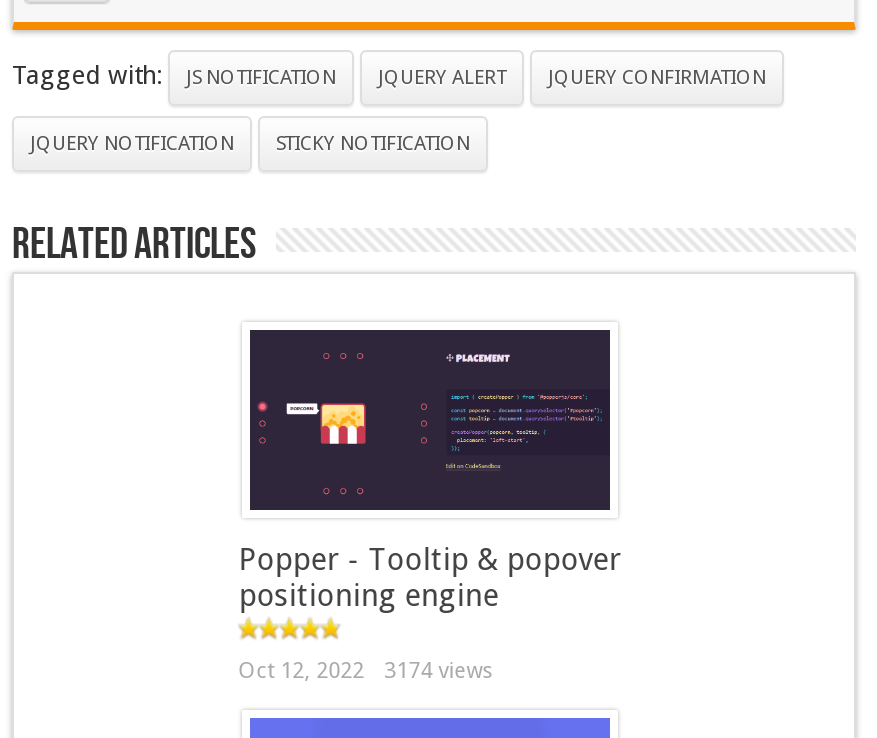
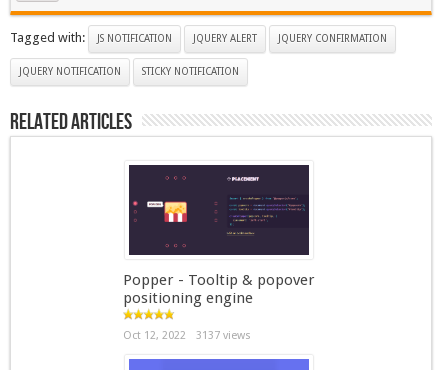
[238,657,494,683] Oct 12, 2022 3174 views -> [123,329,251,342] Oct 12, 2022 3137 views

